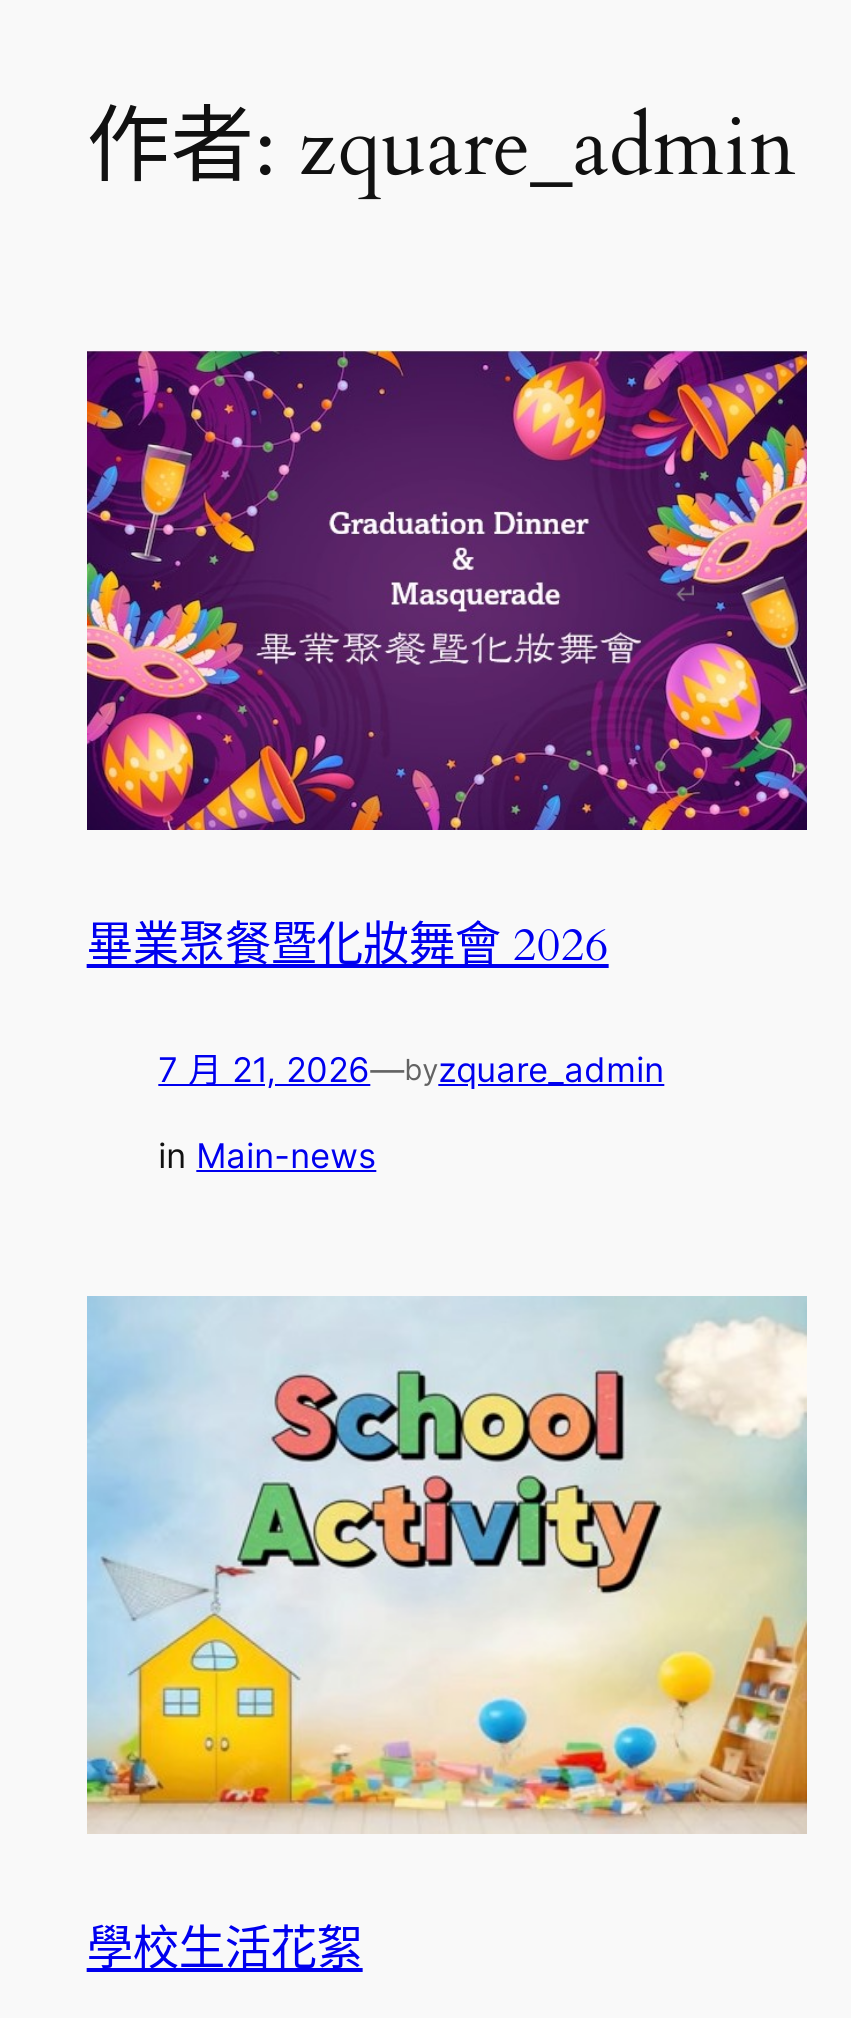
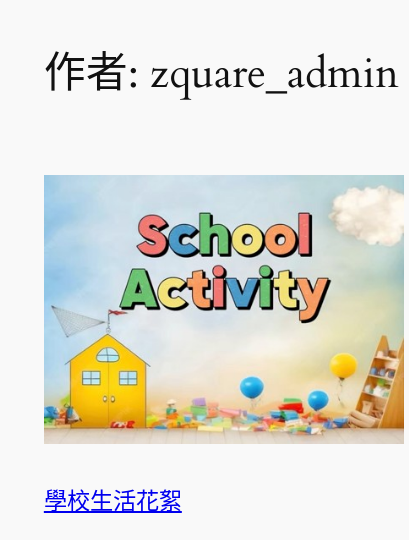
[85,348,809,832] [image] -> none
[87,914,664,1176] 畢業聚餐暨化妝舞會 2026 | 7 月 21, 2026—byzquare_admin | in Main-news -> none

